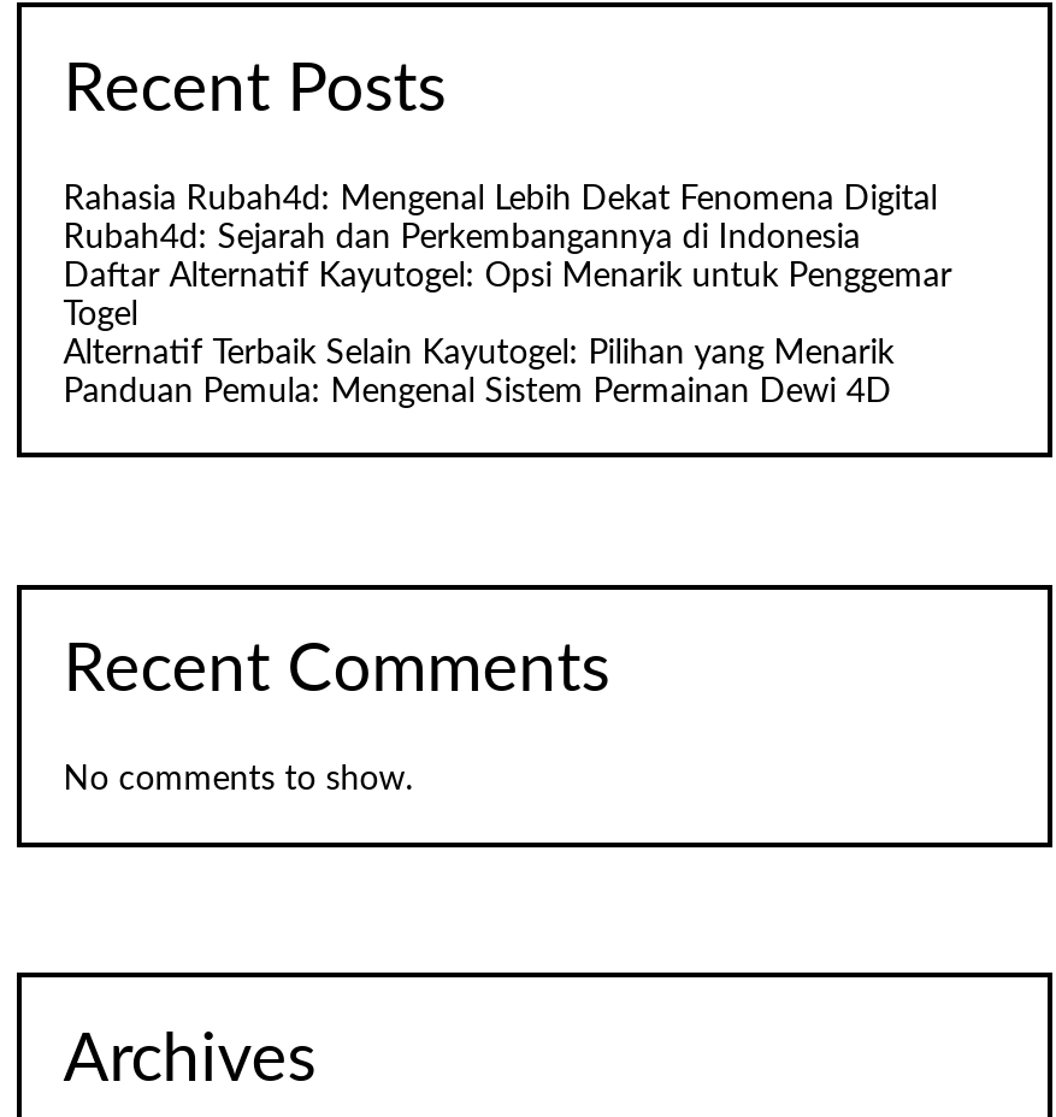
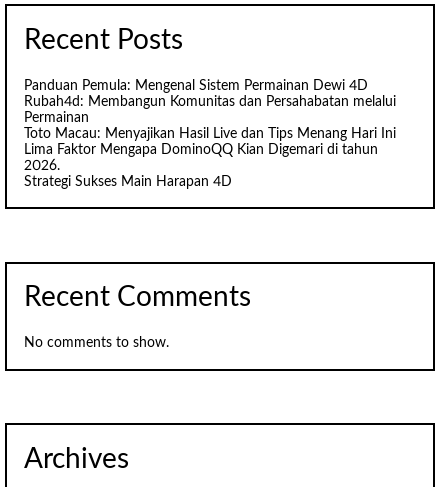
[63,182,952,370] Rahasia Rubah4d: Mengenal Lebih Dekat Fenomena Digital | Rubah4d: Sejarah dan Perkembangannya di Indonesia | Daftar Alternatif Kayutogel: Opsi Menarik untuk Penggemar | Togel | Alternatif Terbaik Selain Kayutogel: Pilihan yang Menarik -> none
moved [63,375,892,408] -> [24,79,368,93]: Panduan Pemula: Mengenal Sistem Permainan Dewi 4D
none -> [24,95,396,189] Rubah4d: Membangun Komunitas dan Persahabatan melalui | Permainan | Toto Macau: Menyajikan Hasil Live dan Tips Menang Hari Ini | Lima Faktor Mengapa DominoQQ Kian Digemari di tahun | 2026. | Strategi Sukses Main Harapan 4D

